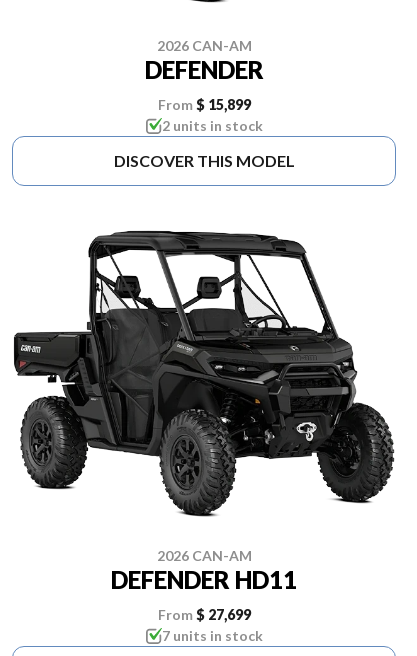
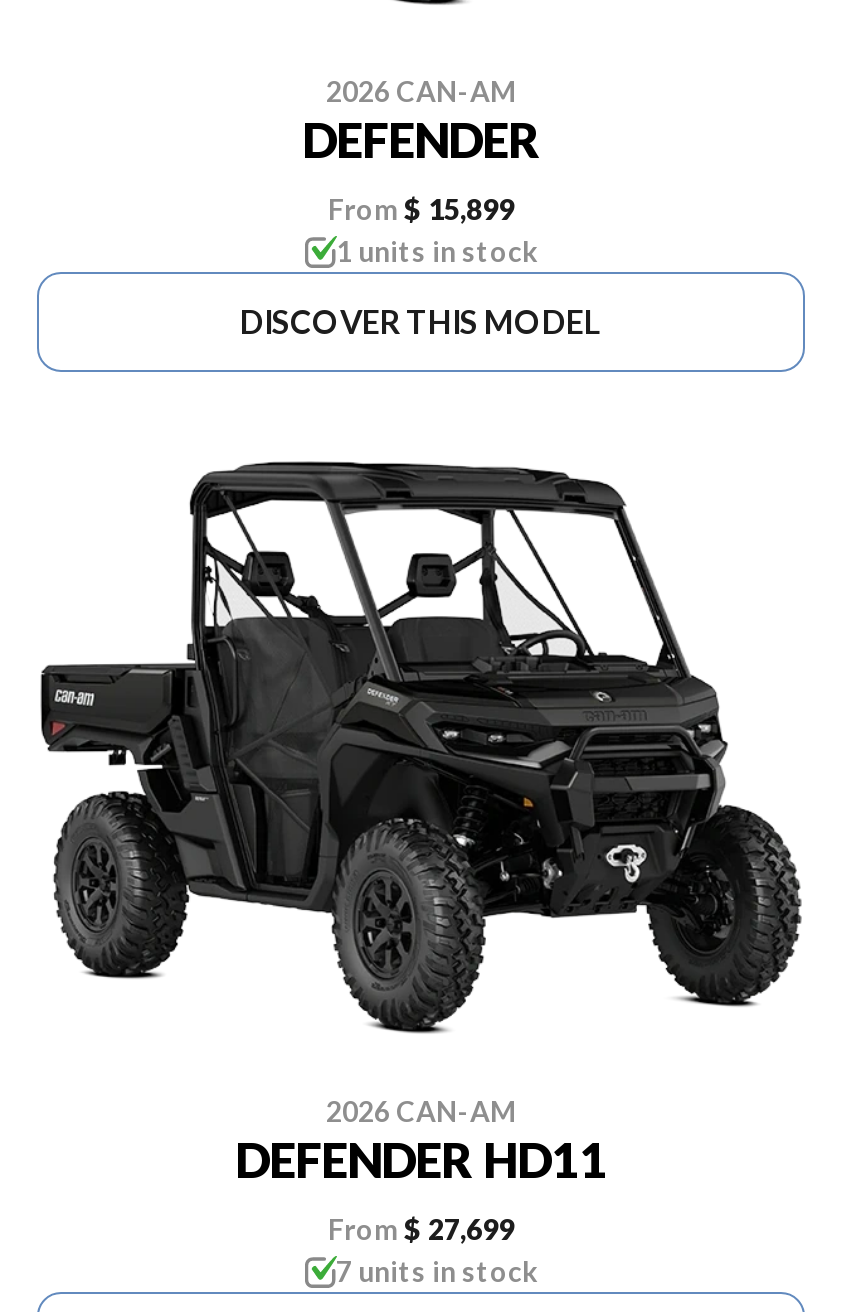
[161,117,262,134] 2 units in stock -> [336,234,538,268] 1 units in stock

